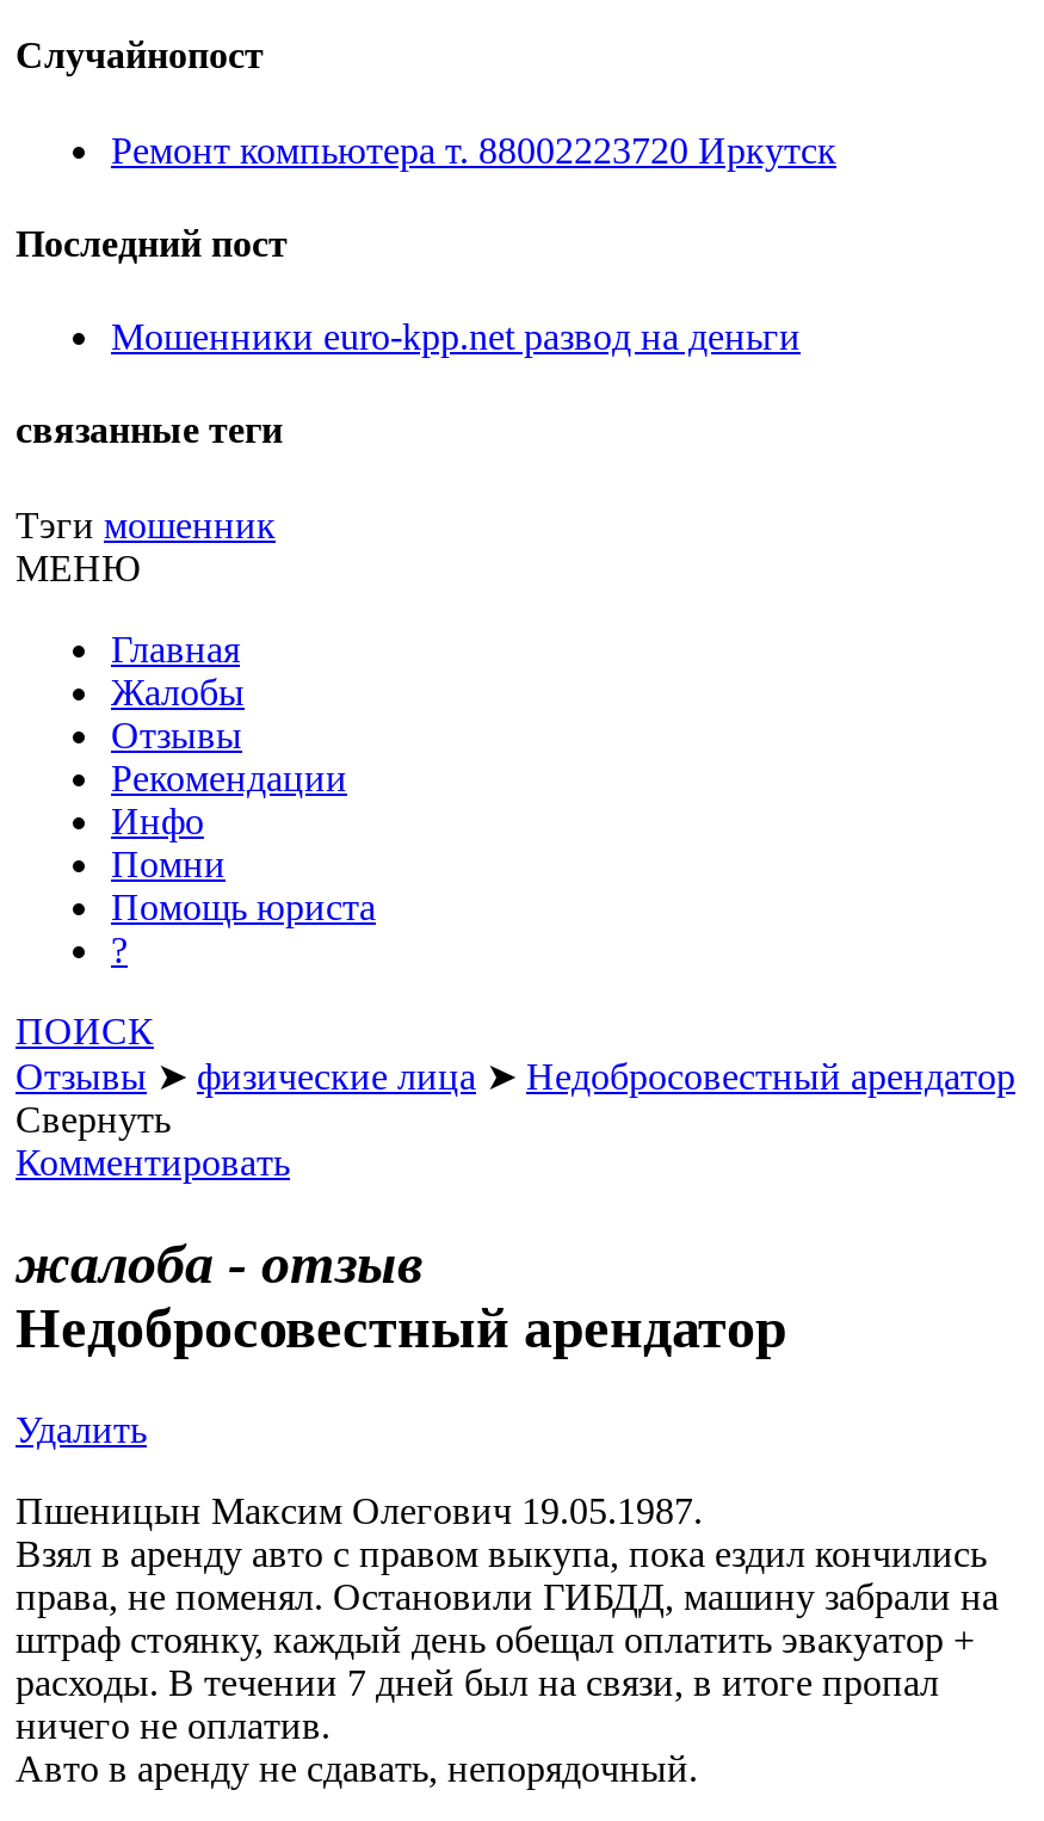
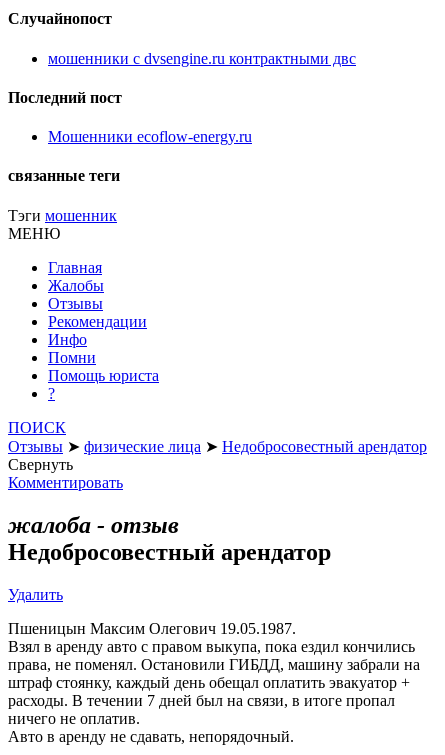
[111,129,836,170] Ремонт компьютера т. 88002223720 Иркутск -> [48,50,356,67] мошенники с dvsengine.ru контрактными двс
[111,317,801,357] Мошенники euro-kpp.net развод на деньги -> [48,128,252,145] Мошенники ecoflow-energy.ru

